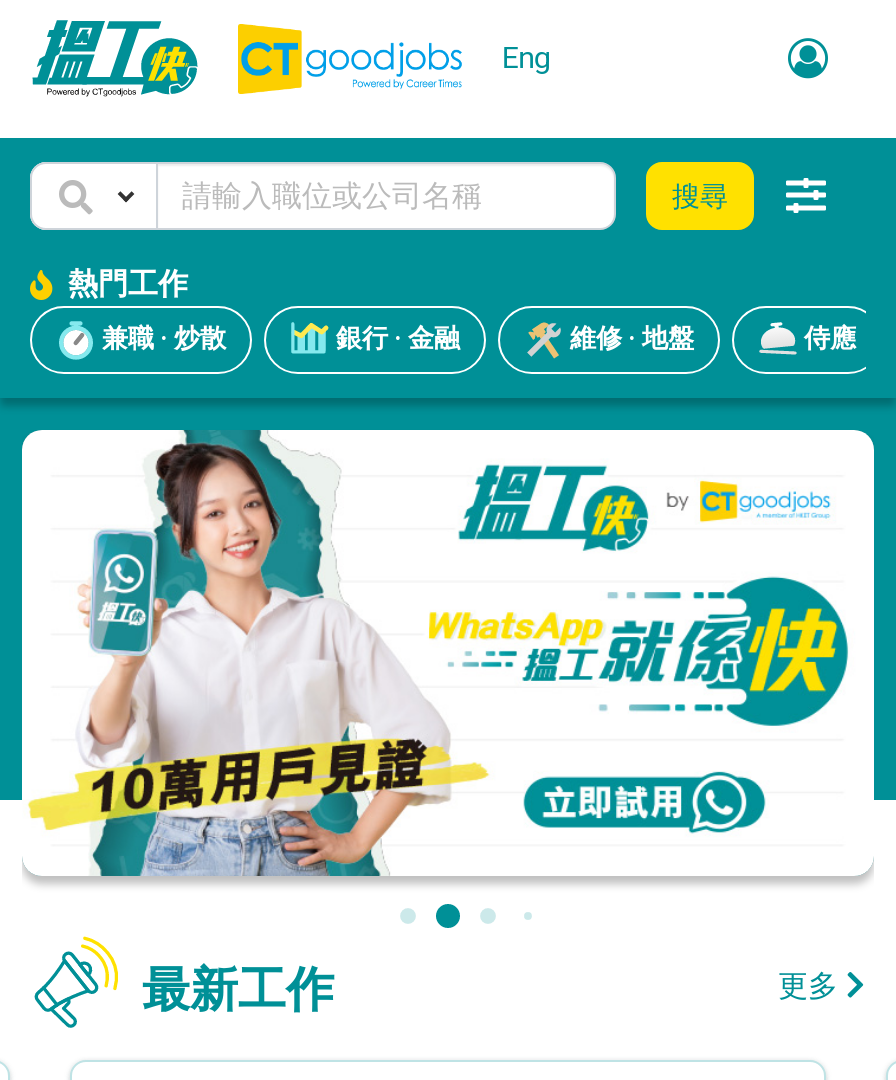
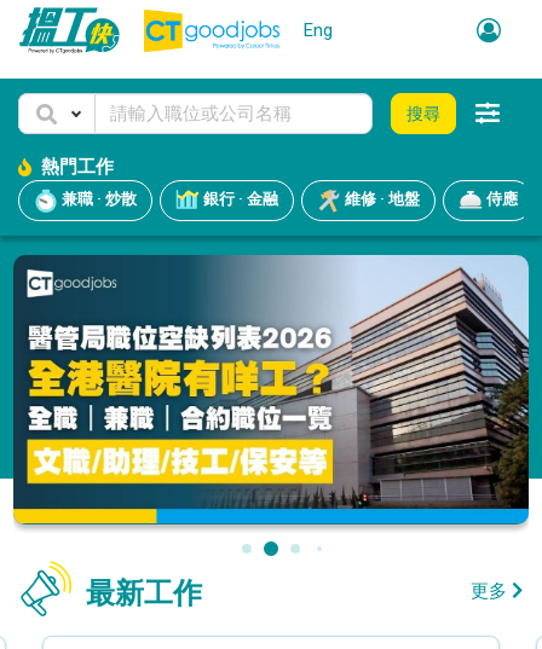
[20,428,876,876] [image] -> [12,254,530,526] [image]

